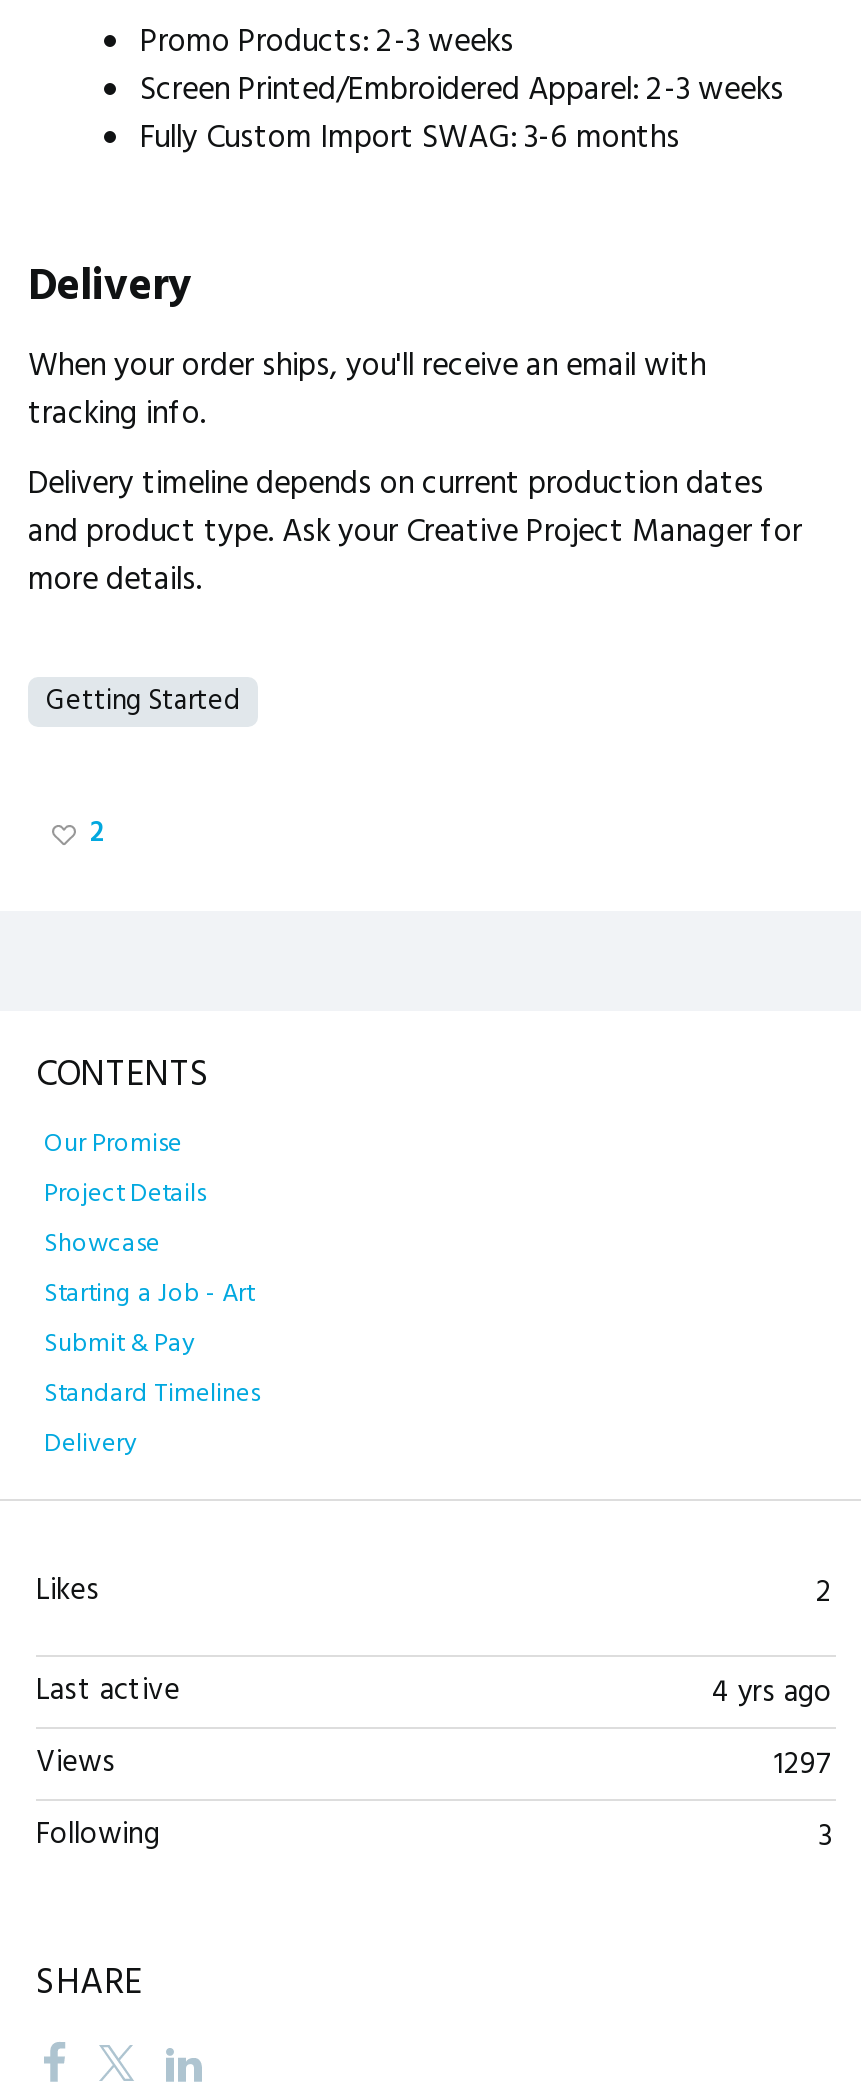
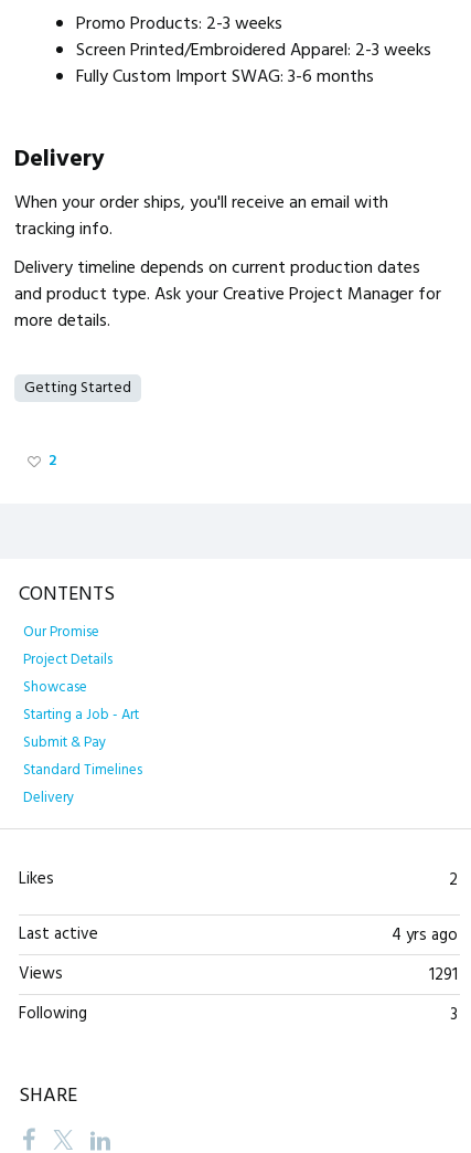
[774,1741,832,1789] 1297 -> [429,962,458,988] 1291

